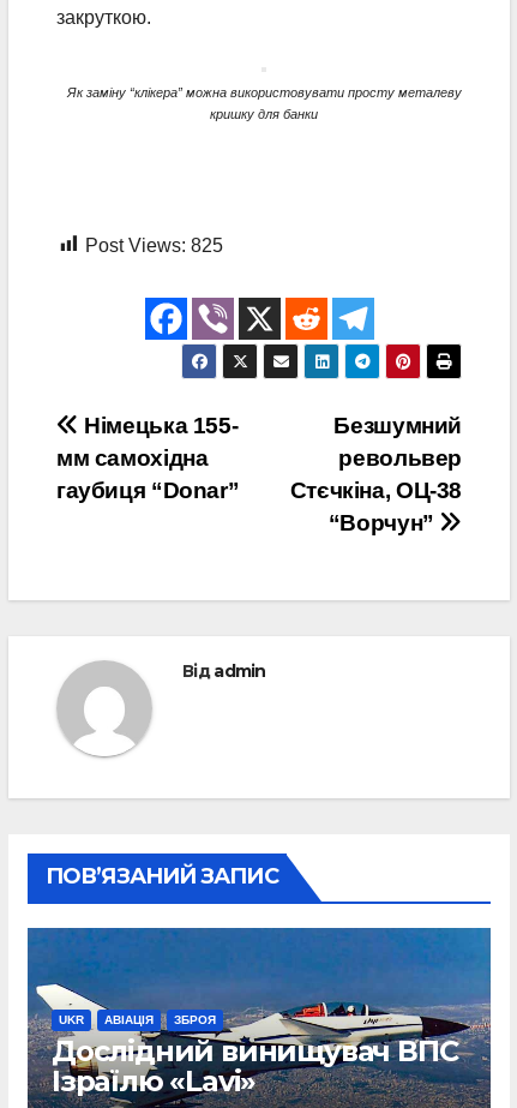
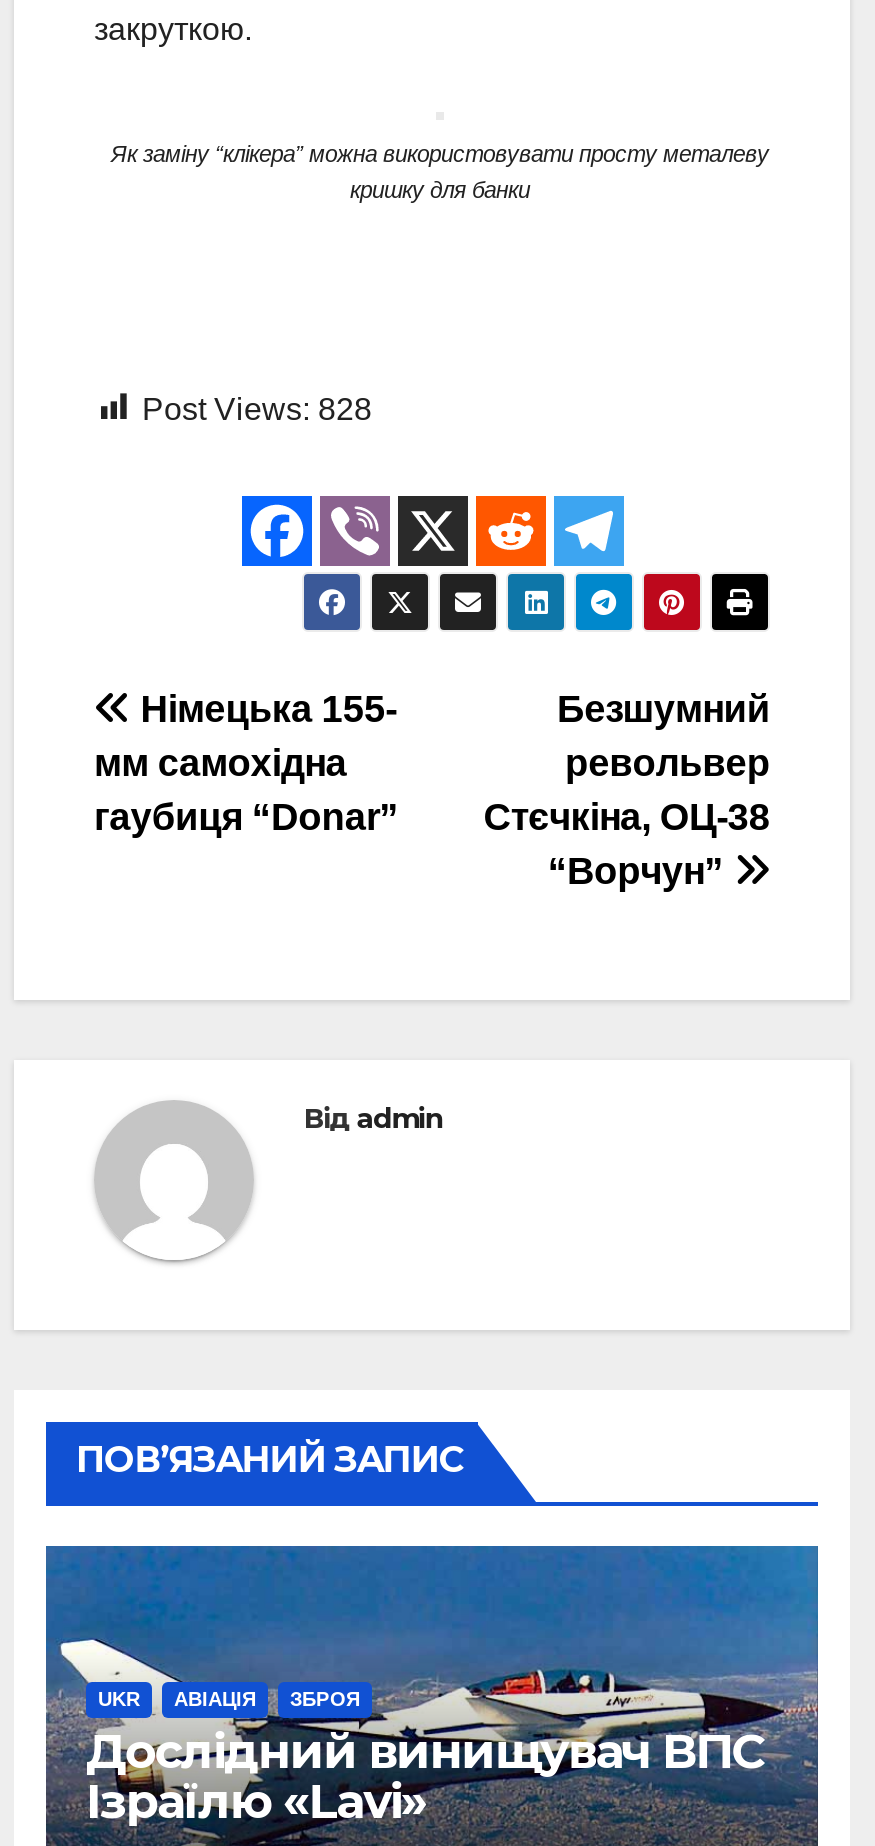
[85,235,223,255] Post Views: 825 -> [142,391,372,425] Post Views: 828

